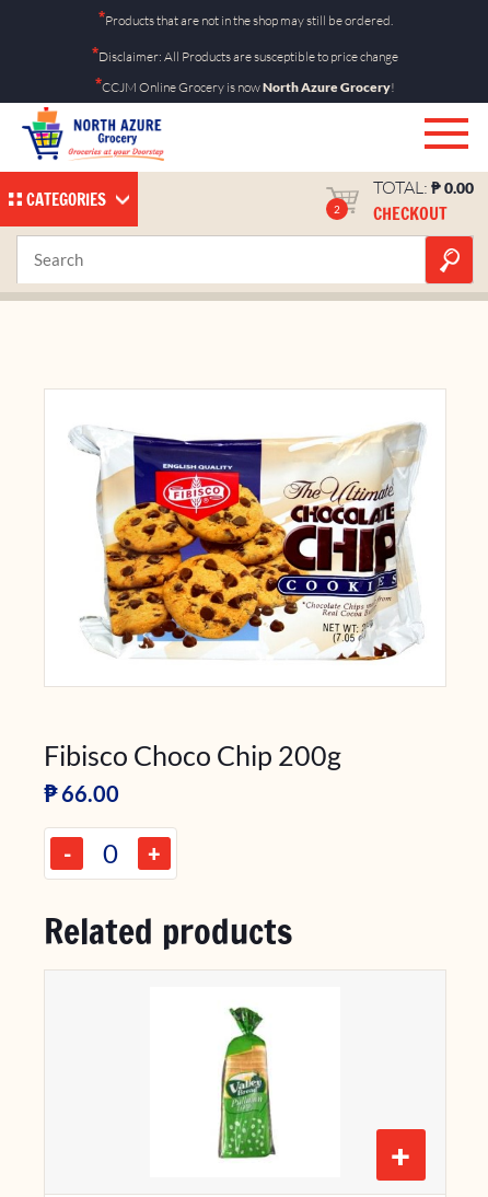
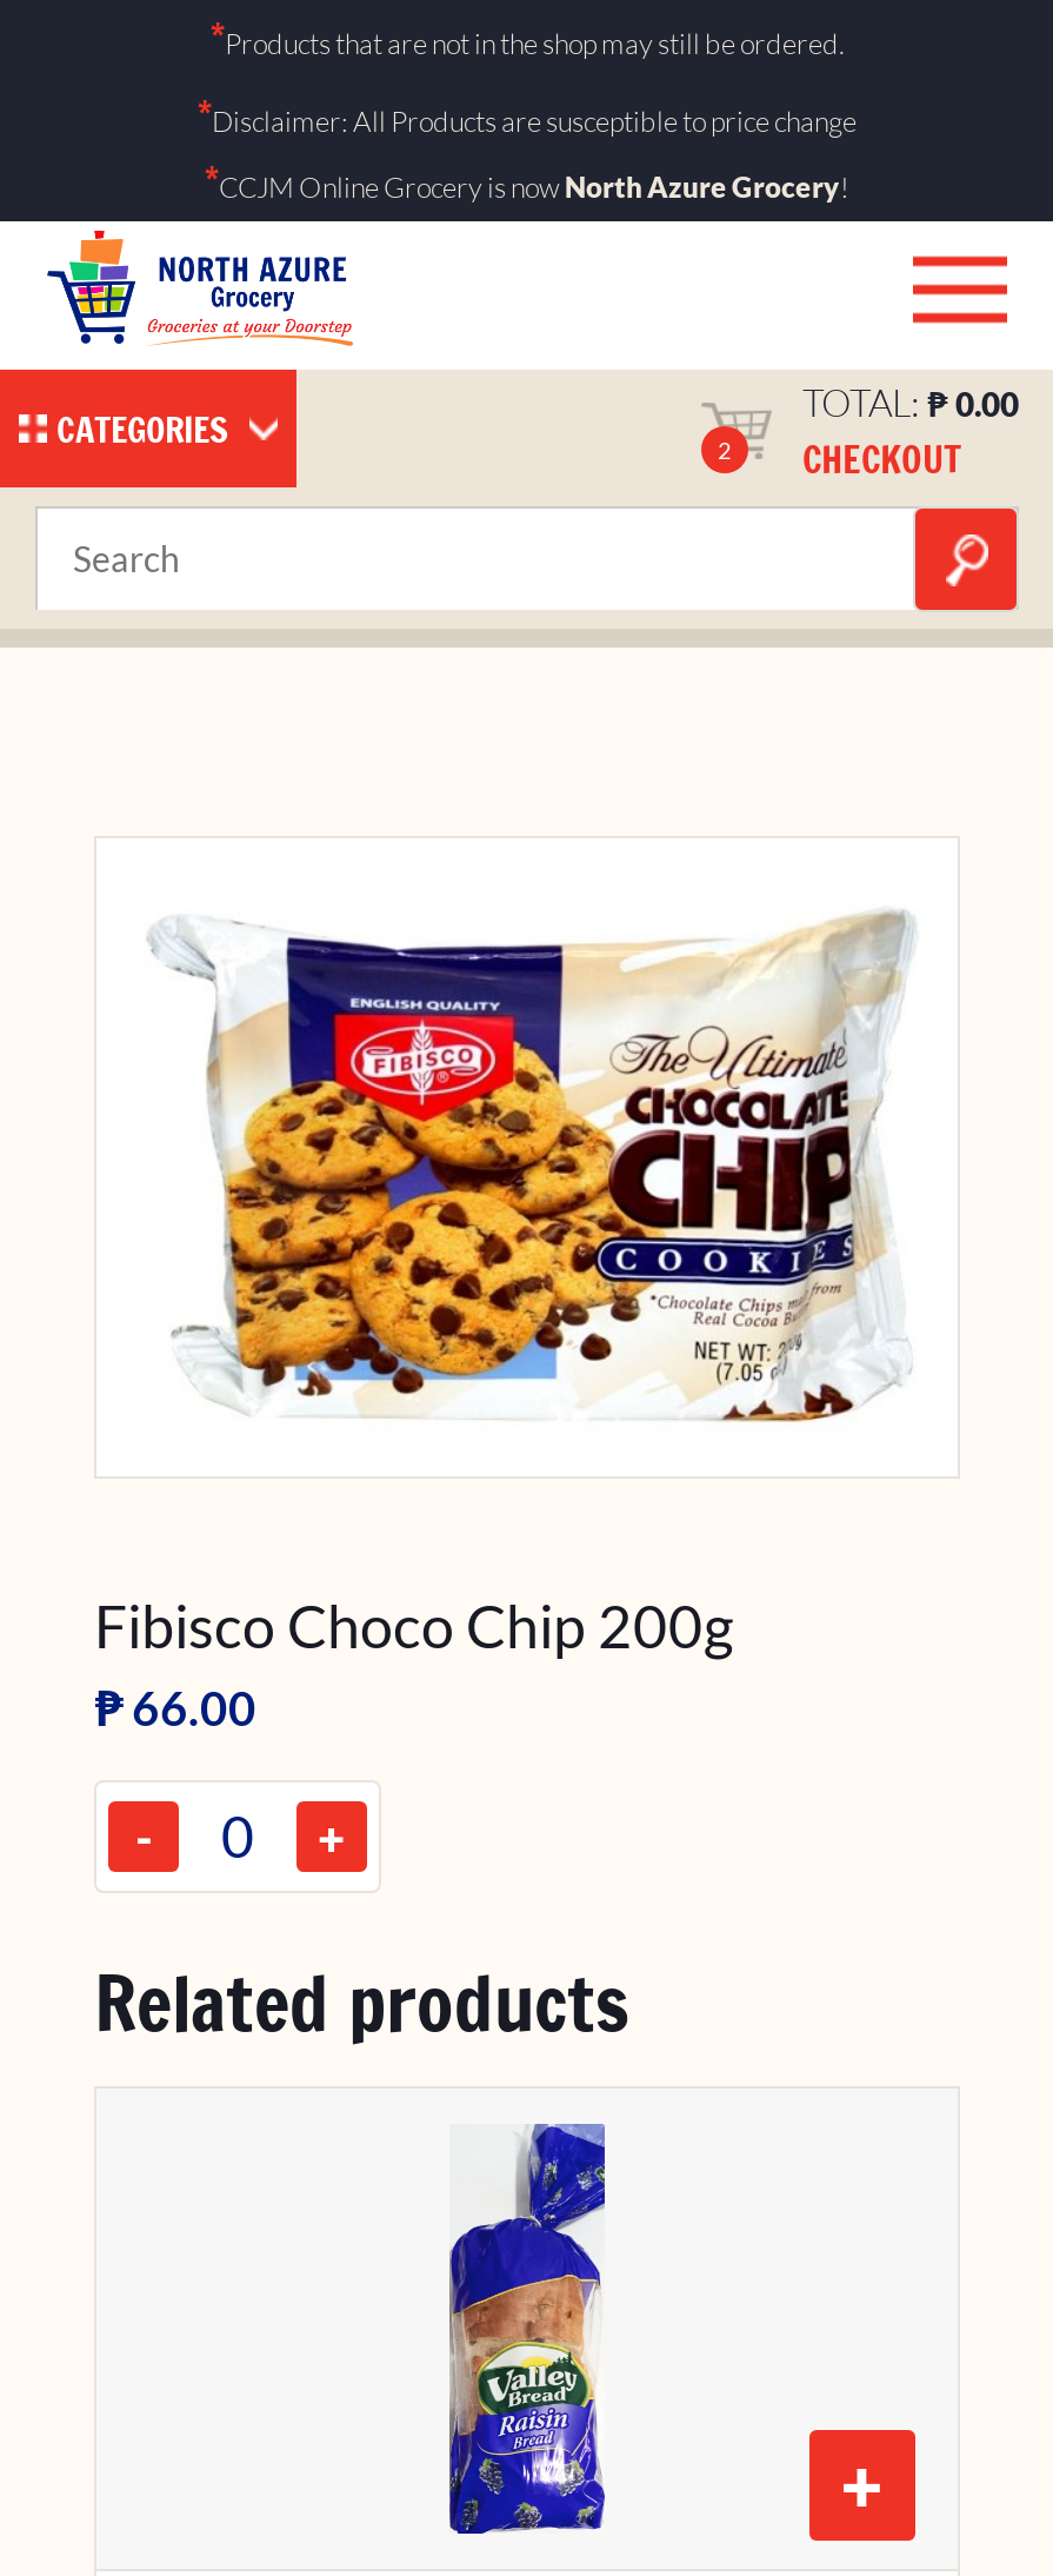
[209,987,281,1177] [image] -> [447,2122,607,2536] [image]

